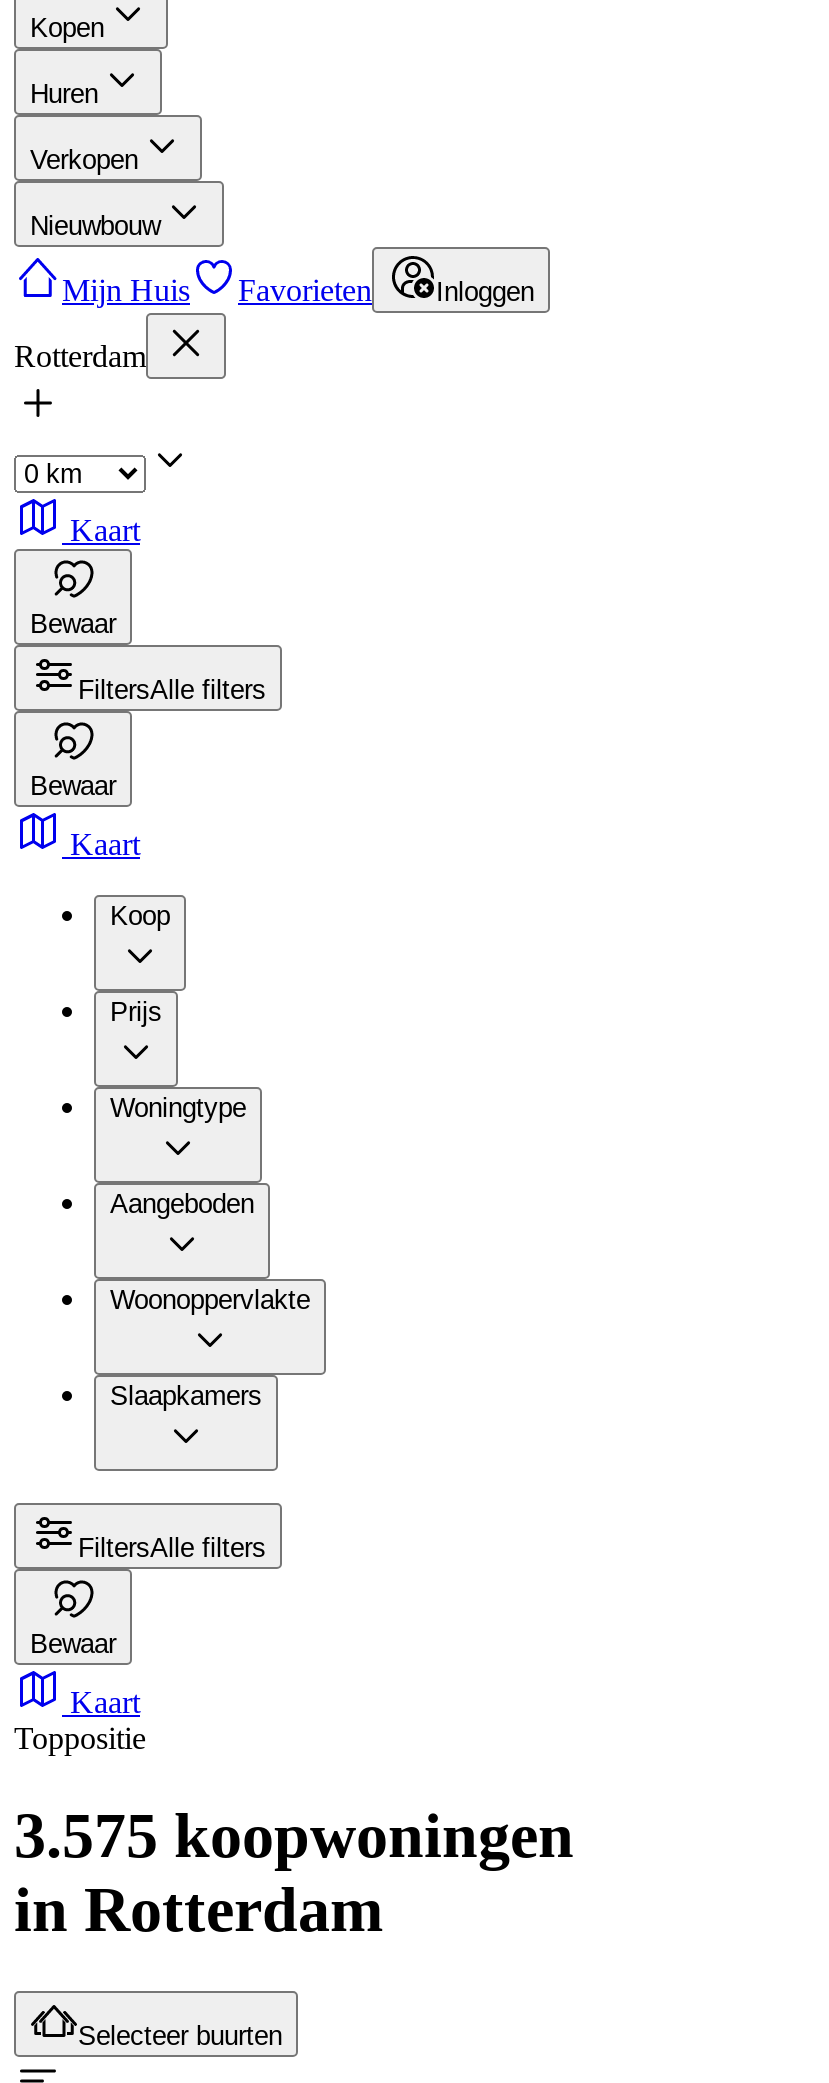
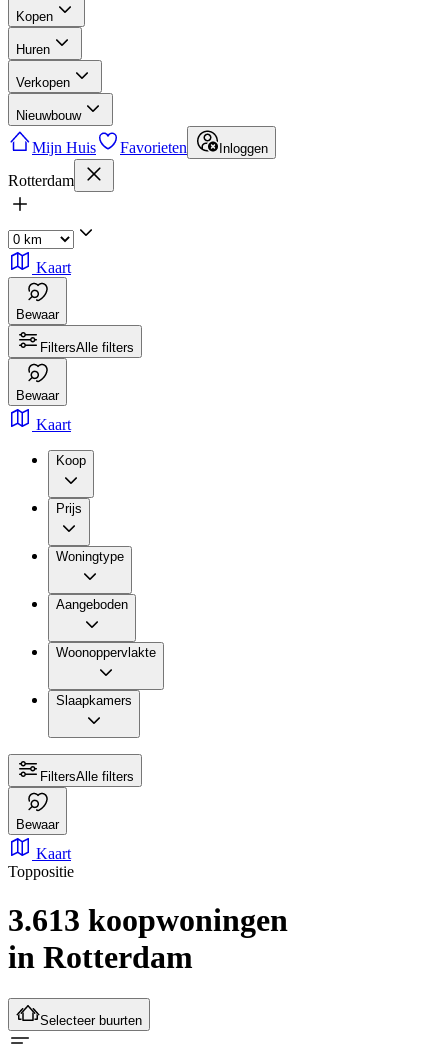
[14,1799,574,1871] 3.575 koopwoningen -> [8,902,288,938] 3.613 koopwoningen

